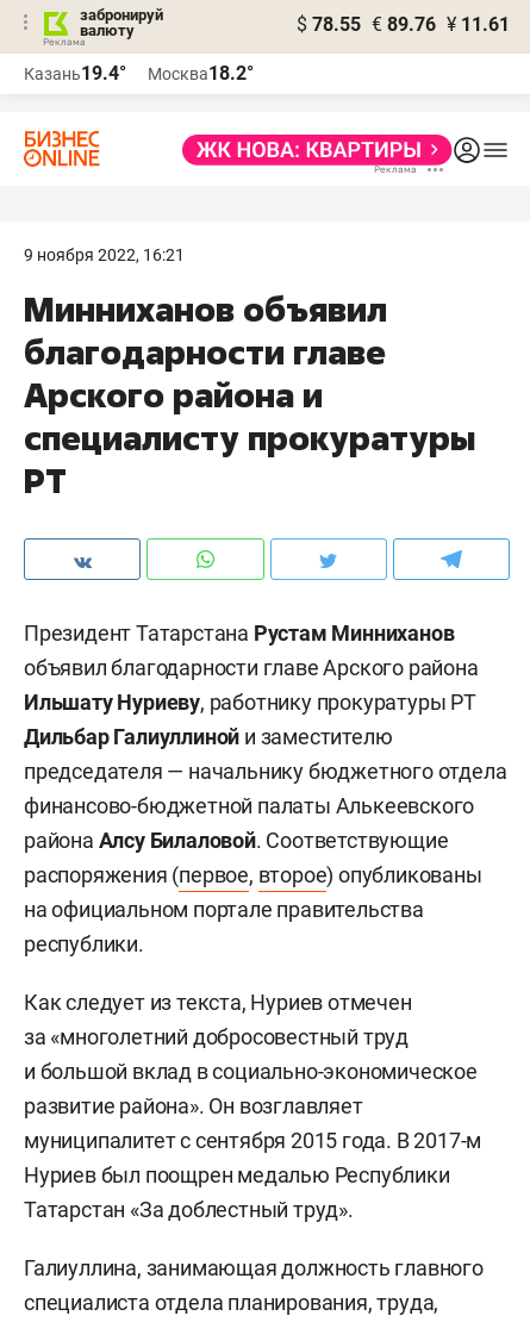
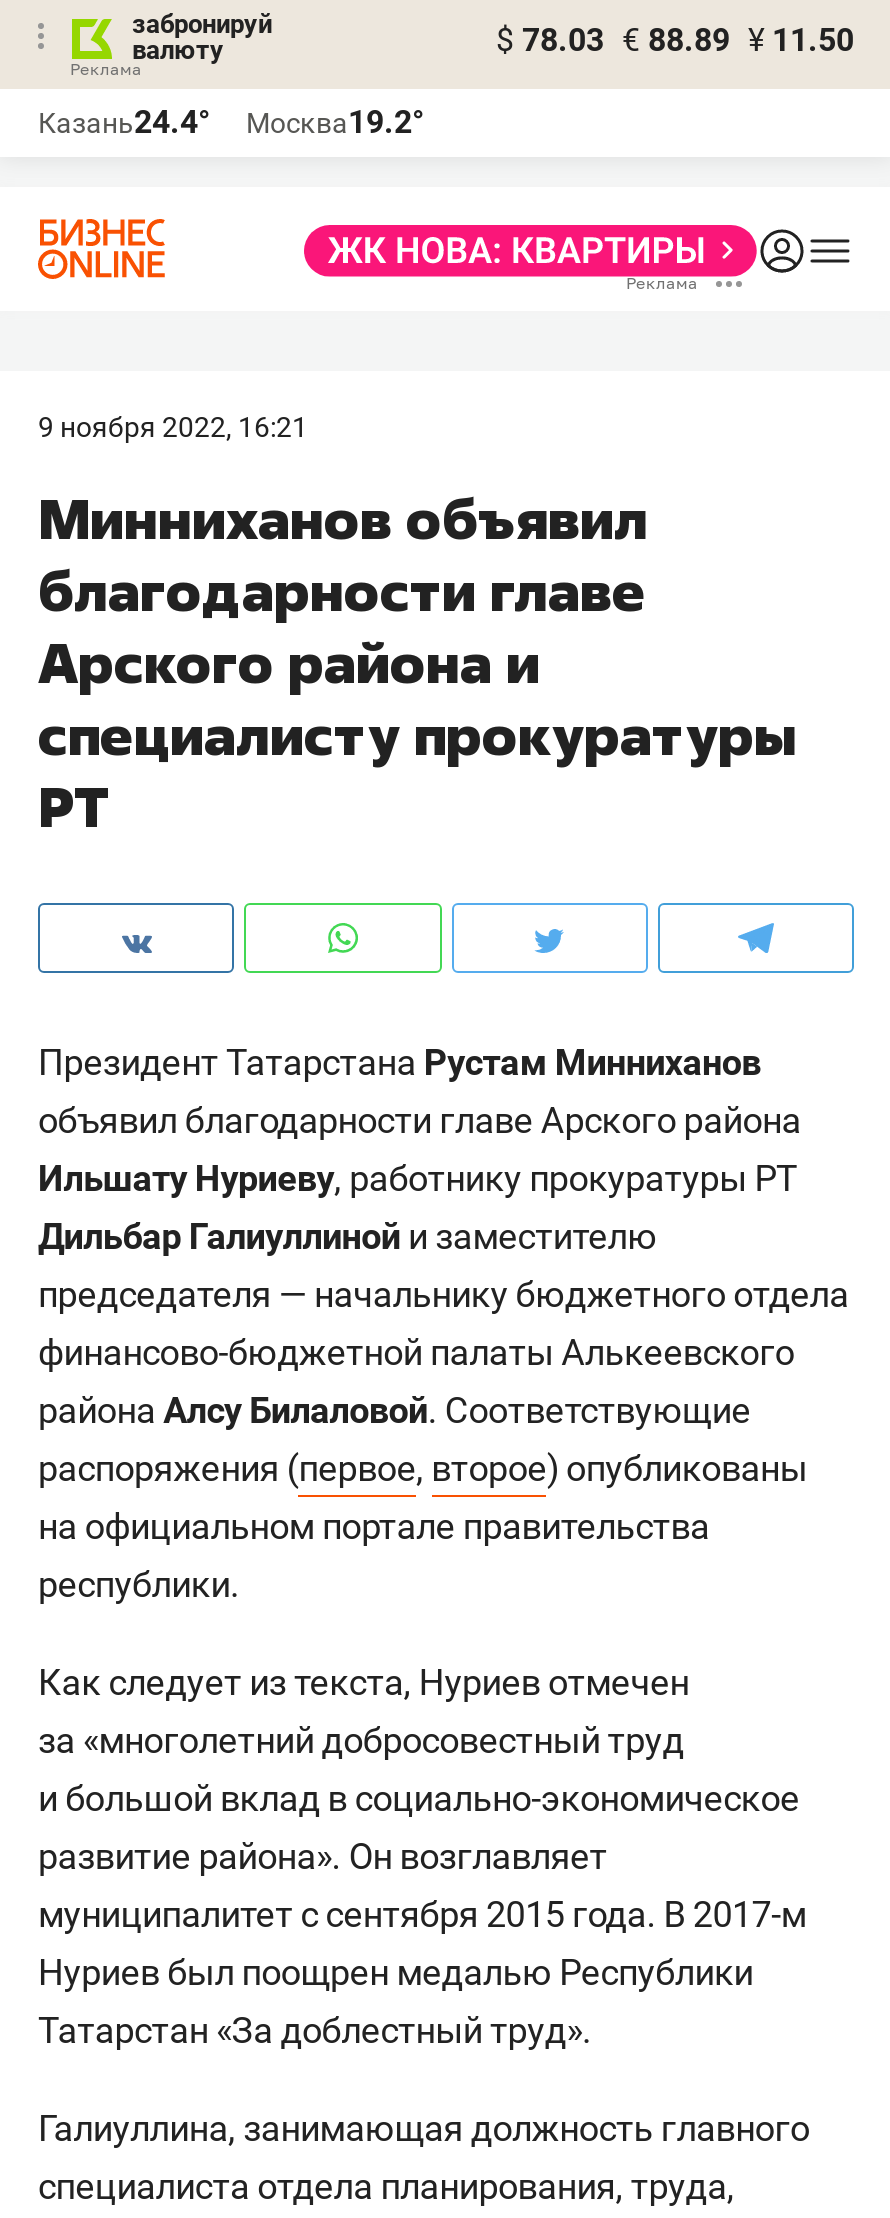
[297,13,510,36] $ 78.55 € 89.76 ¥ 11.61 -> [496,21,854,59] $ 78.03 € 88.89 ¥ 11.50
[24,62,126,85] Казань19.4° -> [38,103,210,141] Казань24.4°
[148,62,254,85] Москва18.2° -> [246,103,424,141] Москва19.2°

